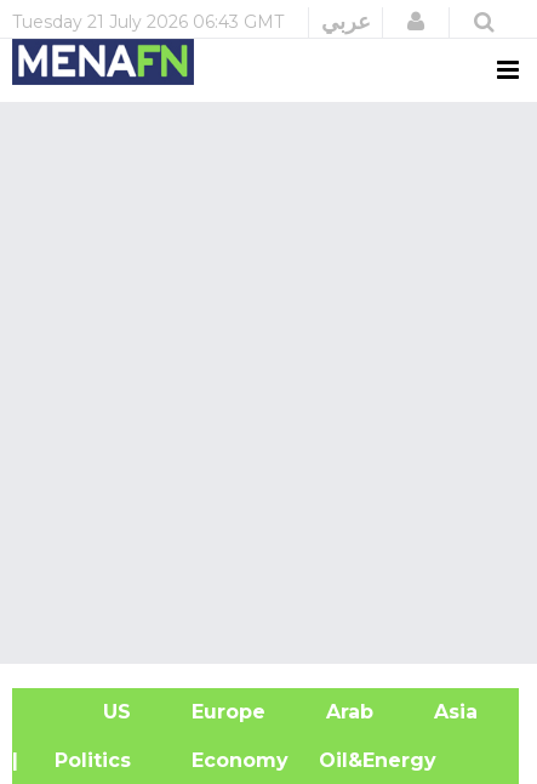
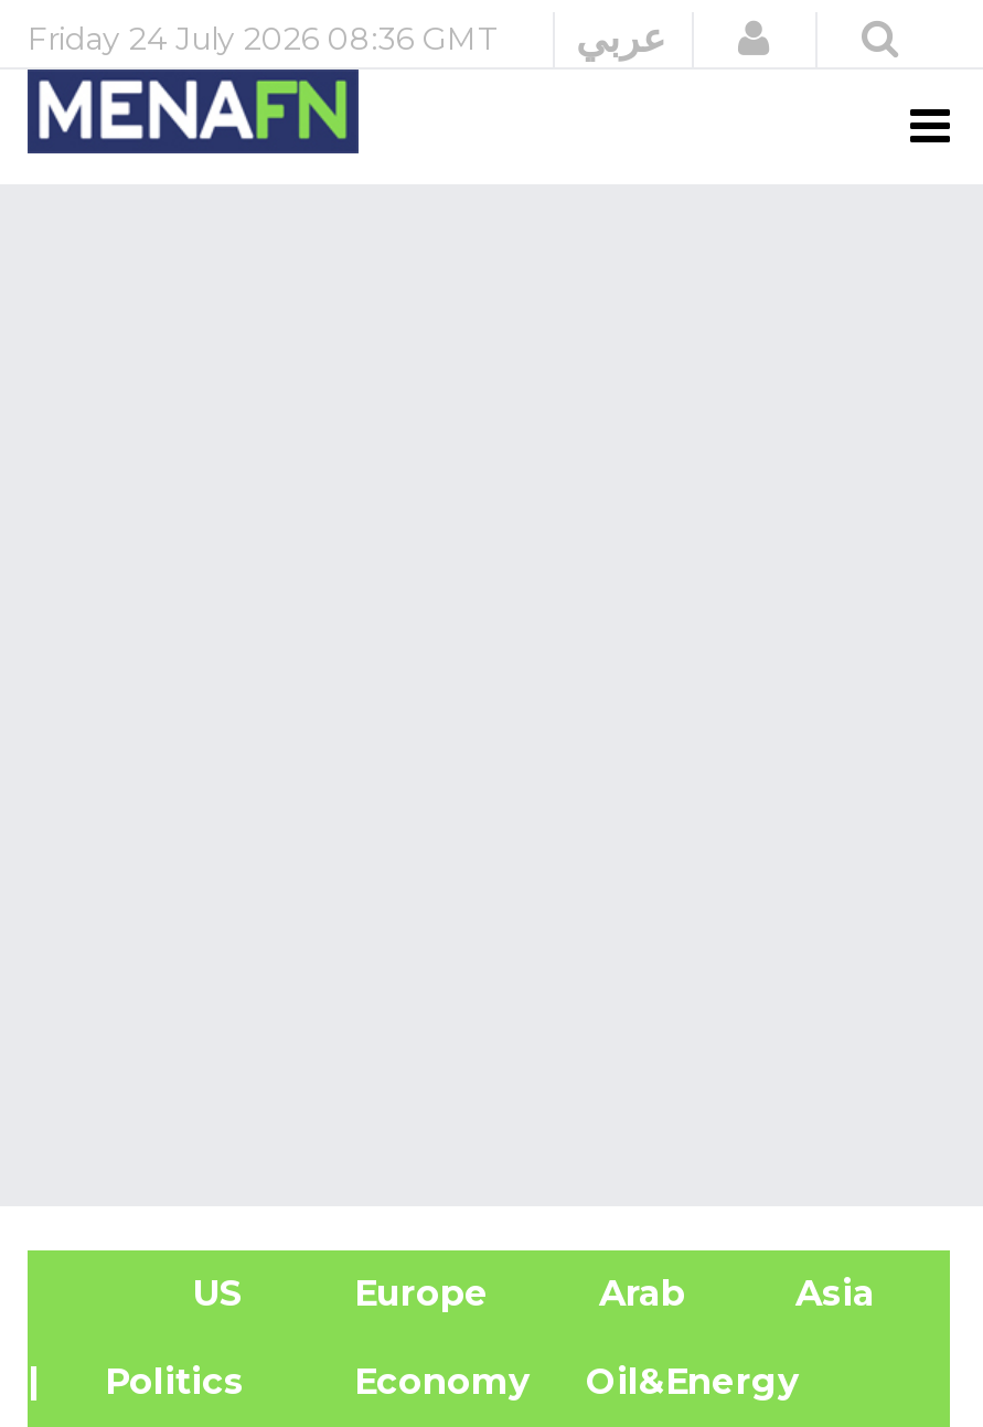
[12,11,284,33] Tuesday 21 July 2026 06:43 GMT -> [28,19,495,58] Friday 24 July 2026 08:36 GMT

